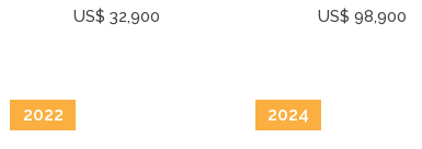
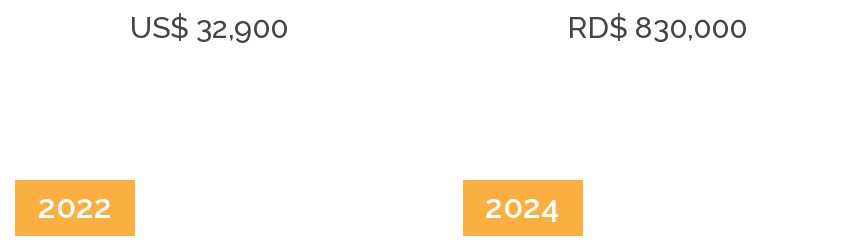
[317,6,406,26] US$ 98,900 -> [567,9,747,45] RD$ 830,000

